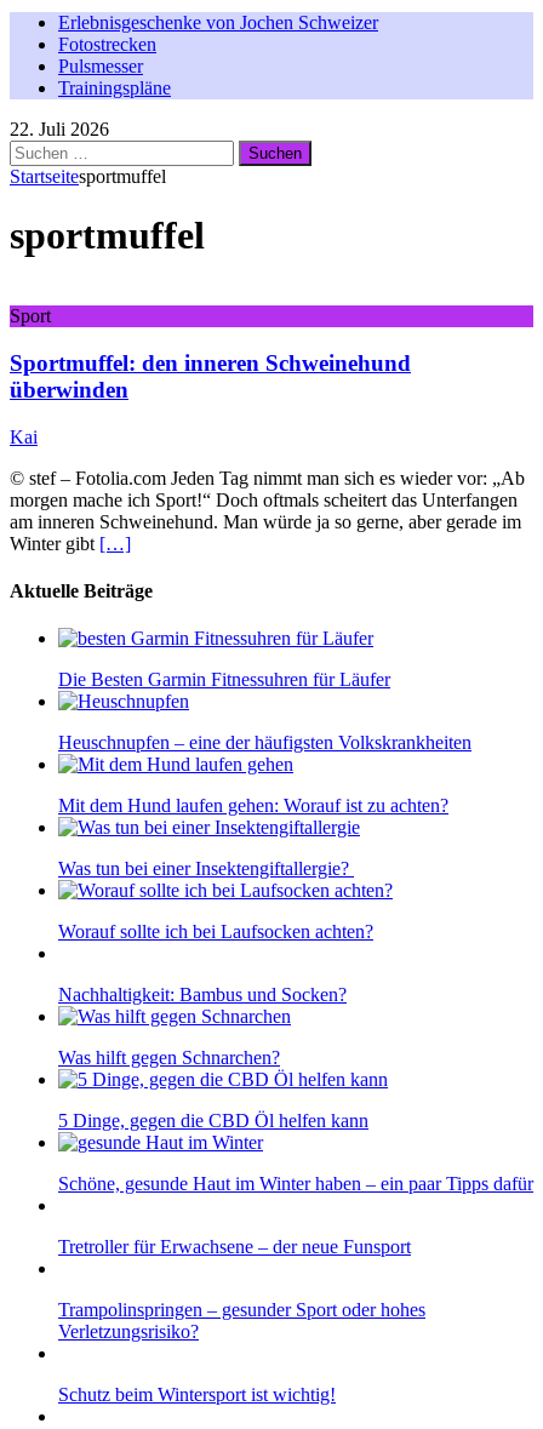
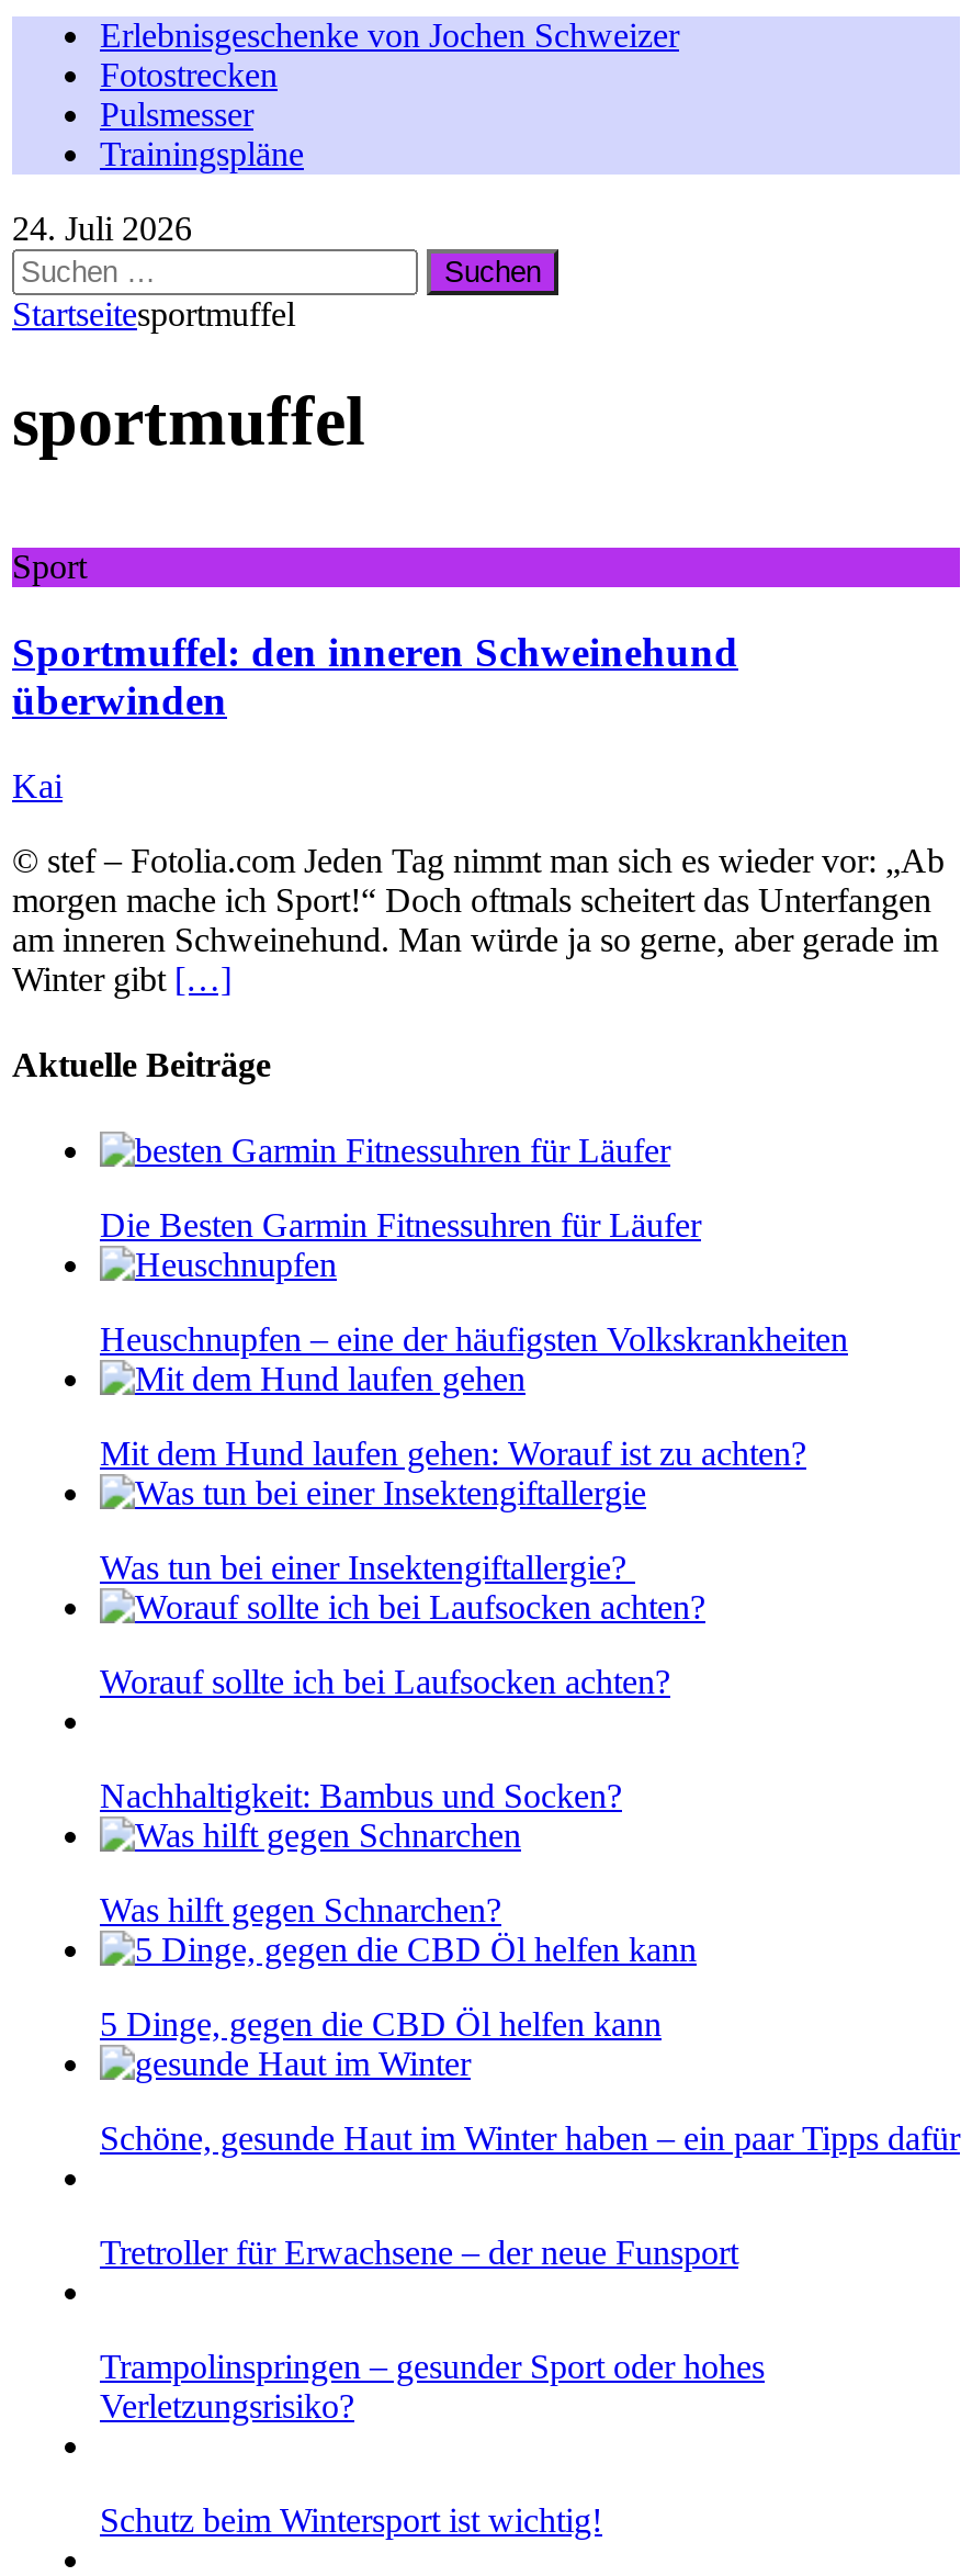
[10,118,109,139] 22. Juli 2026 -> [12,209,192,246] 24. Juli 2026

